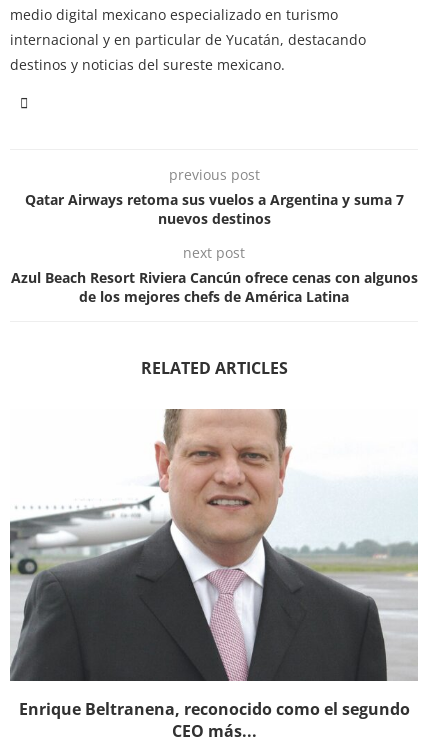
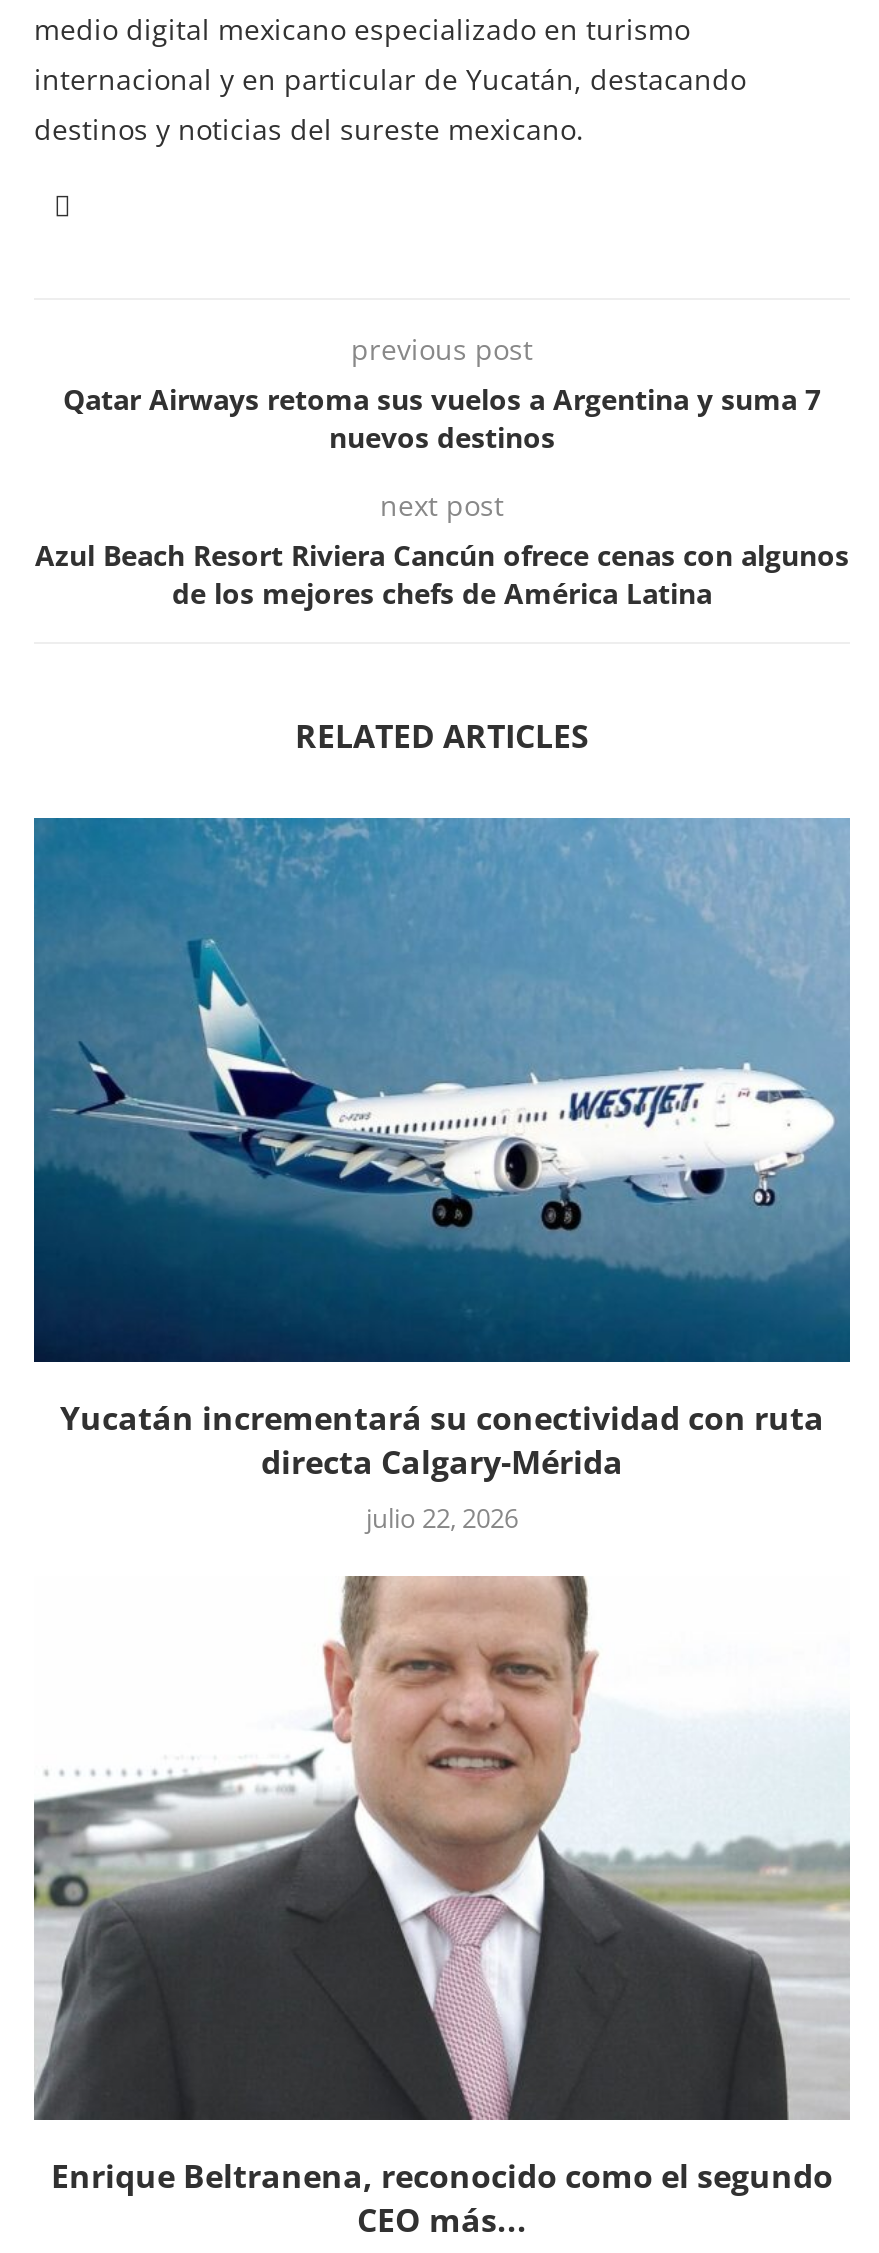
none -> [32,816,852,1536] [image] | Yucatán incrementará su conectividad con ruta | directa Calgary-Mérida | julio 22, 2026

